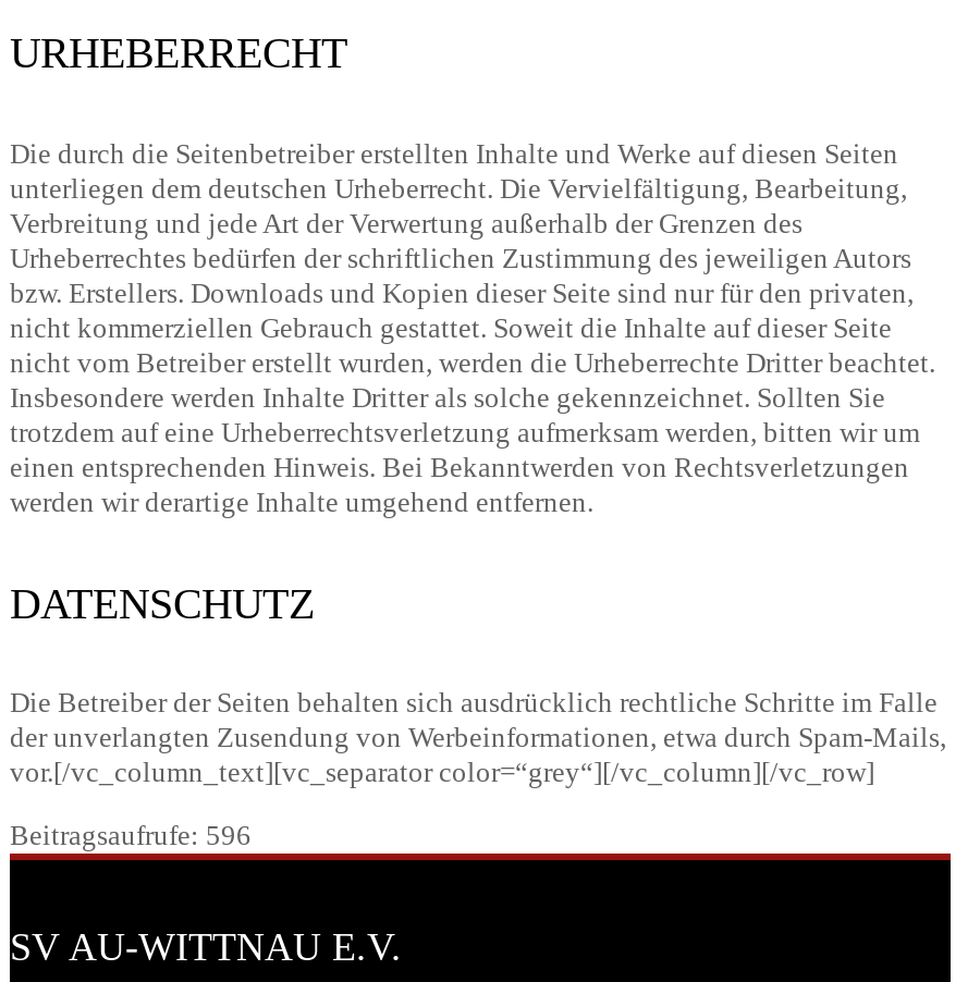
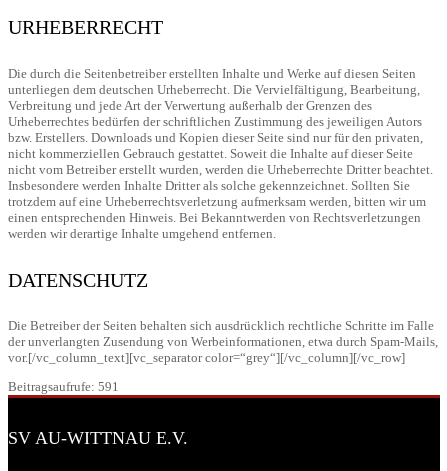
[10,819,252,852] Beitragsaufrufe: 596 -> [8,379,119,394] Beitragsaufrufe: 591

